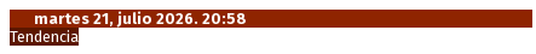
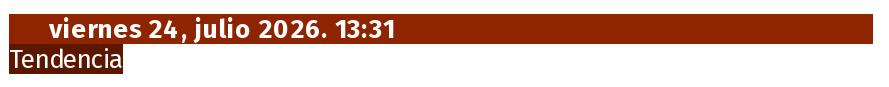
[34,10,247,28] martes 21, julio 2026. 20:58 -> [49,14,395,44] viernes 24, julio 2026. 13:31

